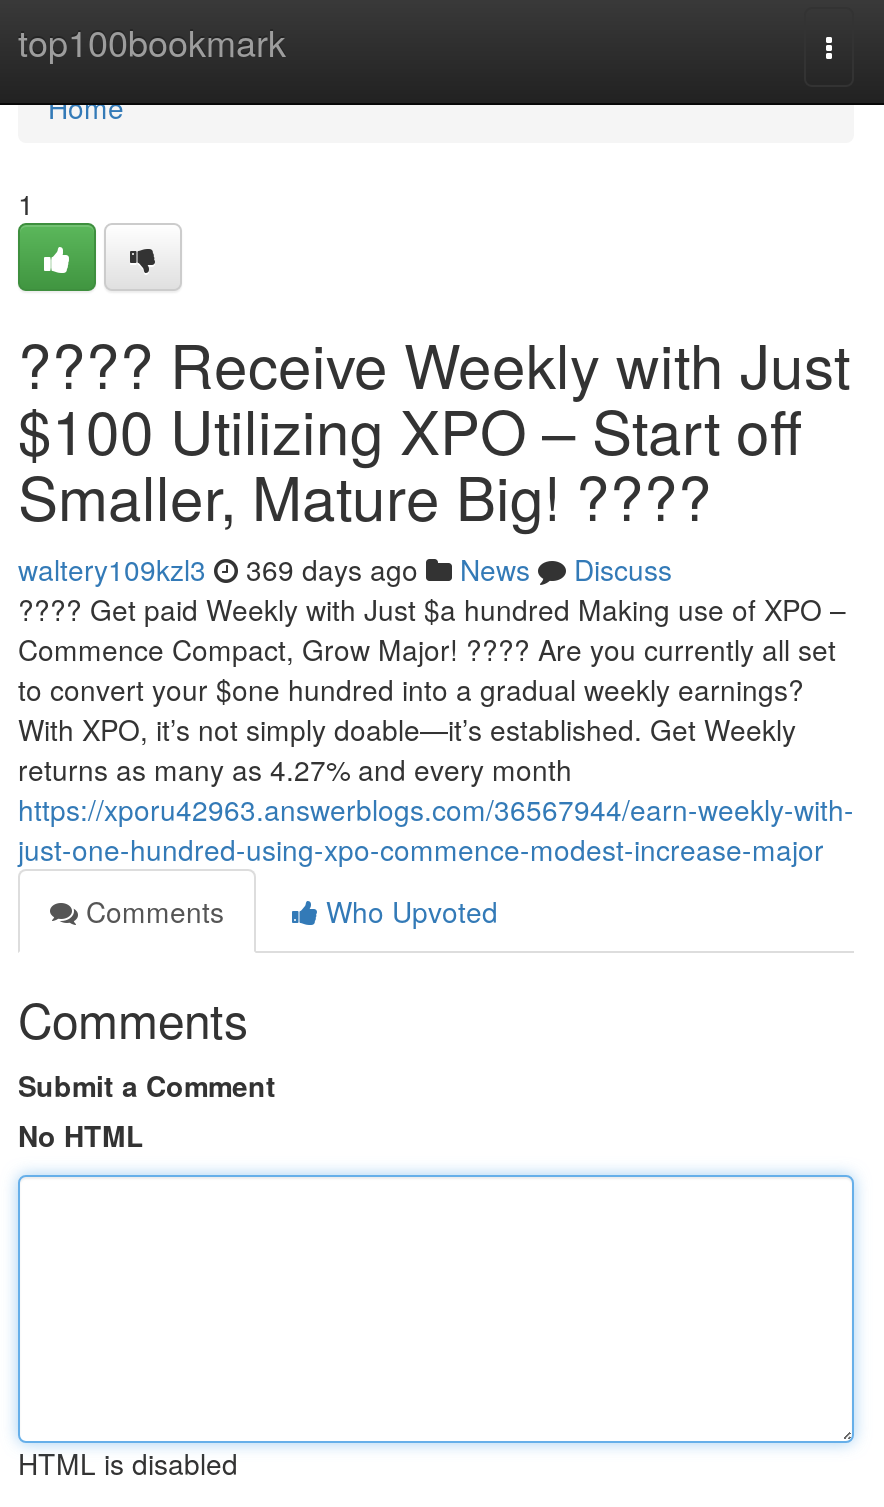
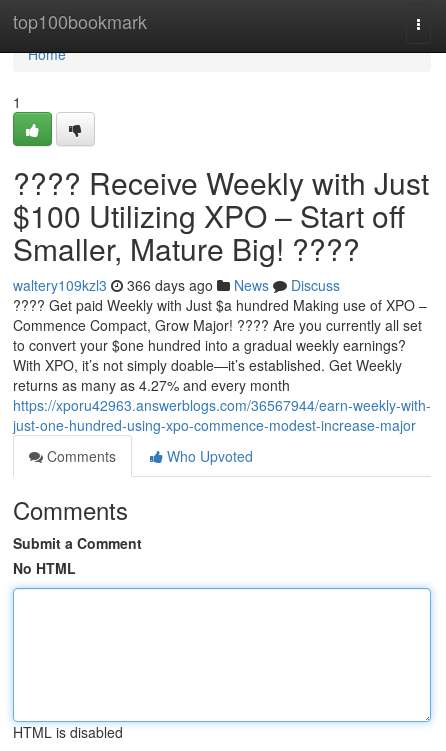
[18,549,672,589] waltery109kzl3 369 days ago News Discuss -> [13,275,340,295] waltery109kzl3 366 days ago News Discuss

